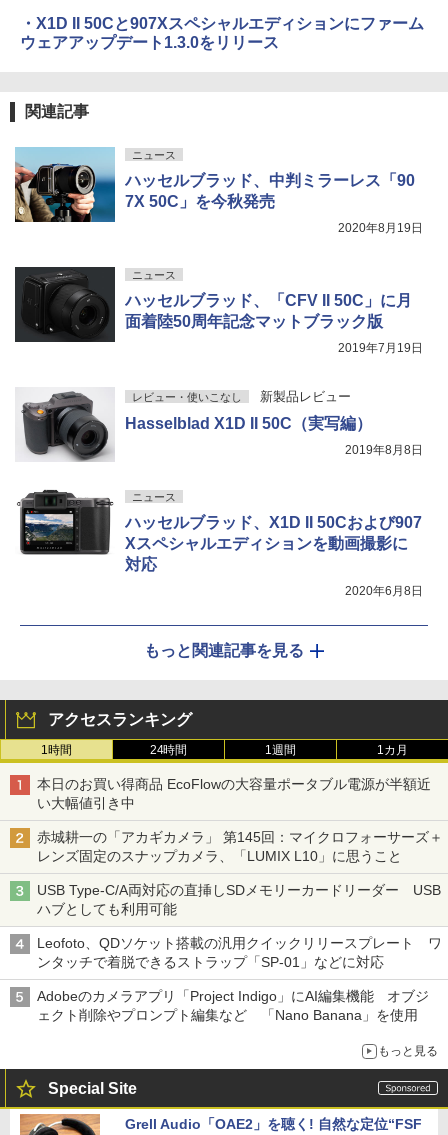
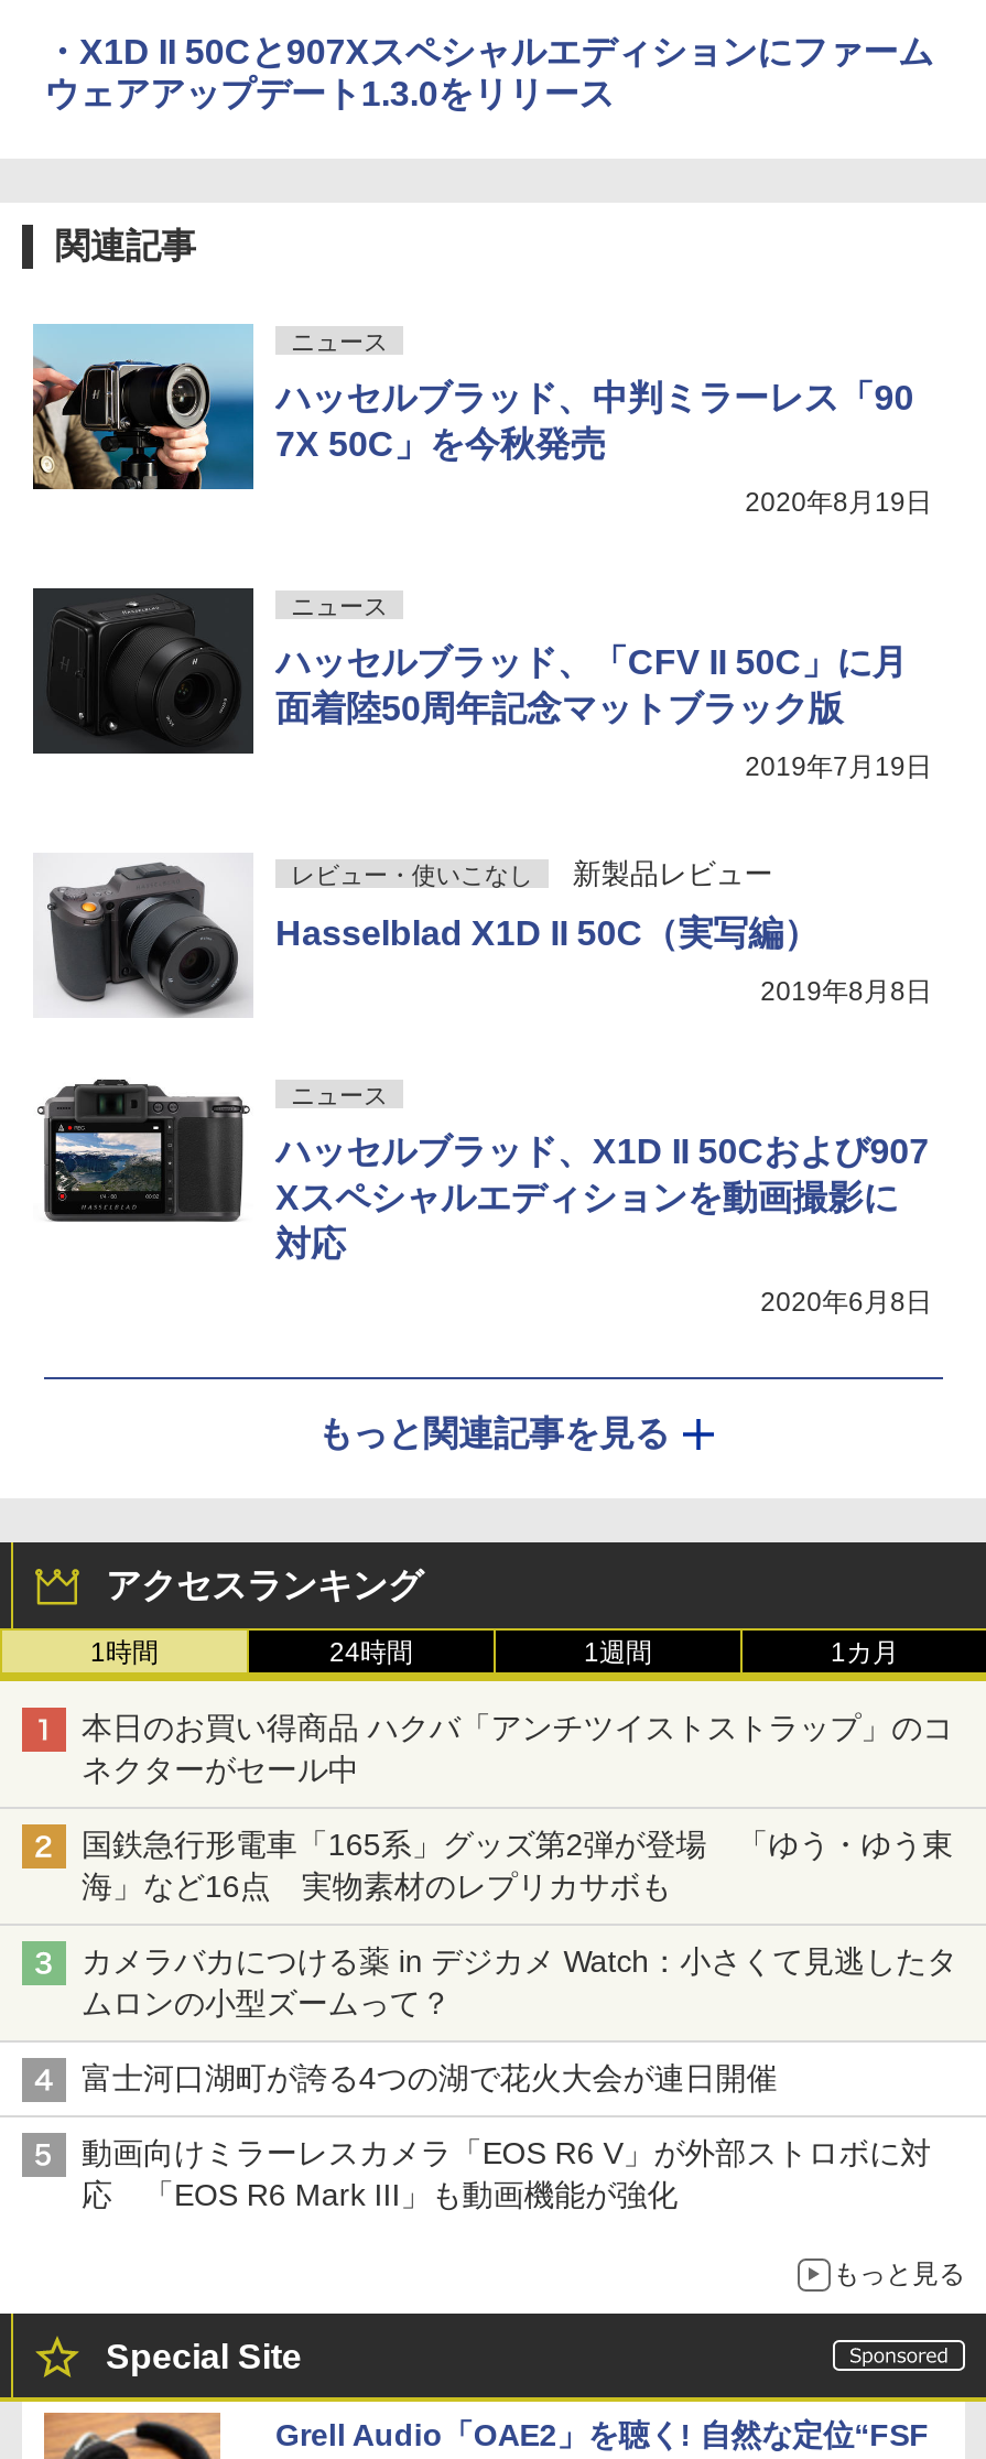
[37,776,430,811] 本日のお買い得商品 EcoFlowの大容量ポータブル電源が半額近 | い大幅値引き中 -> [82,1709,953,1787] 本日のお買い得商品 ハクバ「アンチツイストストラップ」のコ | ネクターがセール中
[37,829,443,864] 赤城耕一の「アカギカメラ」 第145回：マイクロフォーサーズ＋ | レンズ固定のスナップカメラ、「LUMIX L10」に思うこと -> [82,1826,953,1903] 国鉄急行形電車「165系」グッズ第2弾が登場 「ゆう・ゆう東 | 海」など16点 実物素材のレプリカサボも
[37,882,440,917] USB Type-C/A両対応の直挿しSDメモリーカードリーダー USB | ハブとしても利用可能 -> [82,1943,957,2020] カメラバカにつける薬 in デジカメ Watch：小さくて見逃したタ | ムロンの小型ズームって？
[37,935,441,970] Leofoto、QDソケット搭載の汎用クイックリリースプレート ワ | ンタッチで着脱できるストラップ「SP-01」などに対応 -> [82,2060,777,2095] 富士河口湖町が誇る4つの湖で花火大会が連日開催
[37,988,429,1023] Adobeのカメラアプリ「Project Indigo」にAI編集機能 オブジ | ェクト削除やプロンプト編集など 「Nano Banana」を使用 -> [82,2135,931,2212] 動画向けミラーレスカメラ「EOS R6 V」が外部ストロボに対 | 応 「EOS R6 Mark III」も動画機能が強化

